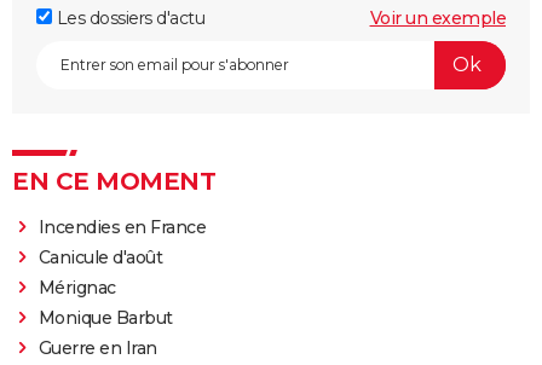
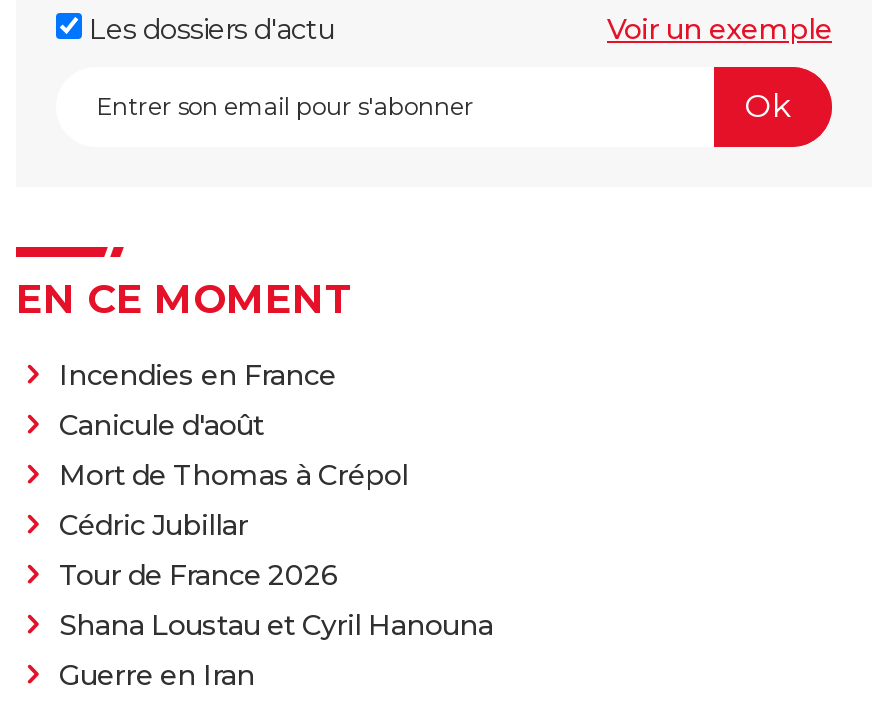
[38,277,172,329] Mérignac | Monique Barbut -> [59,457,493,643] Mort de Thomas à Crépol | Cédric Jubillar | Tour de France 2026 | Shana Loustau et Cyril Hanouna

